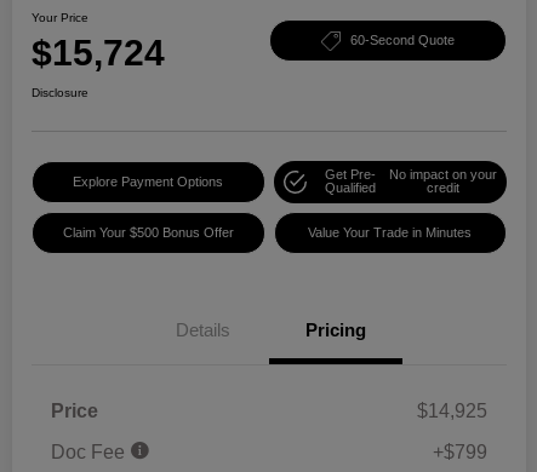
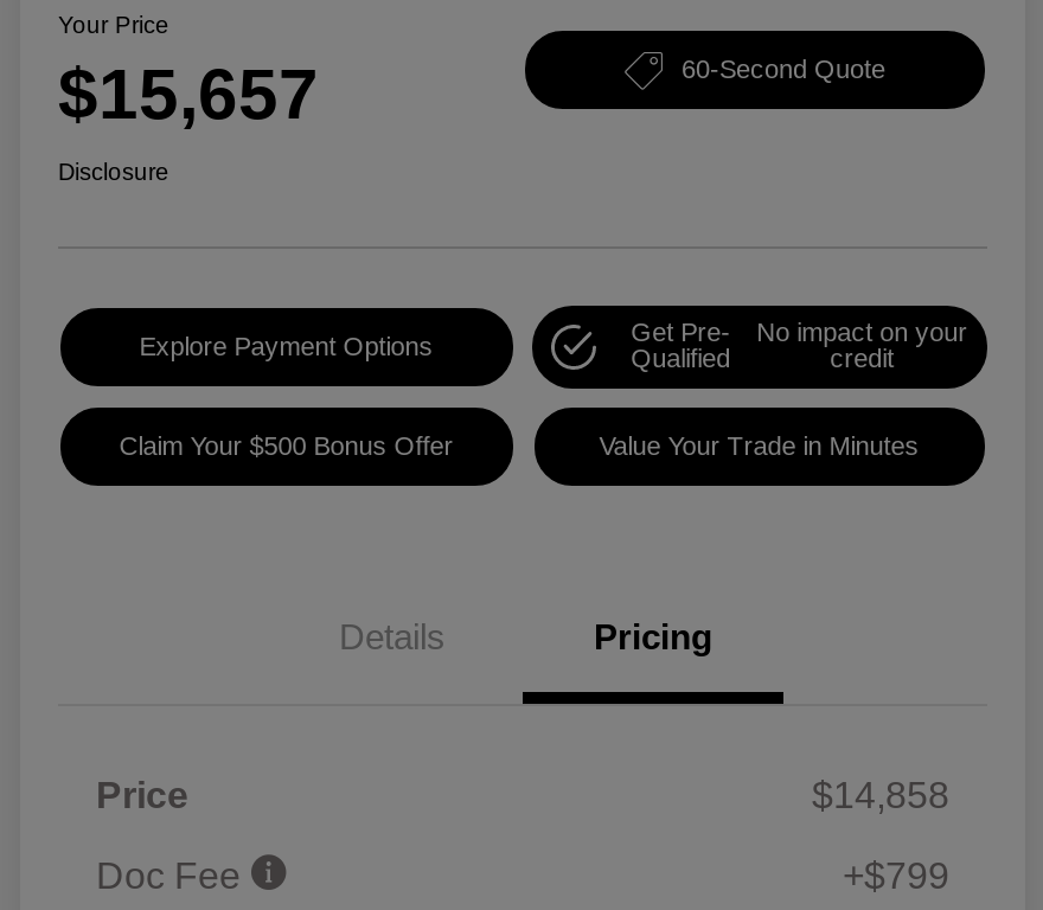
[32,32,165,72] $15,724 -> [58,54,319,132] $15,657
[417,400,487,421] $14,925 -> [812,774,949,815] $14,858

